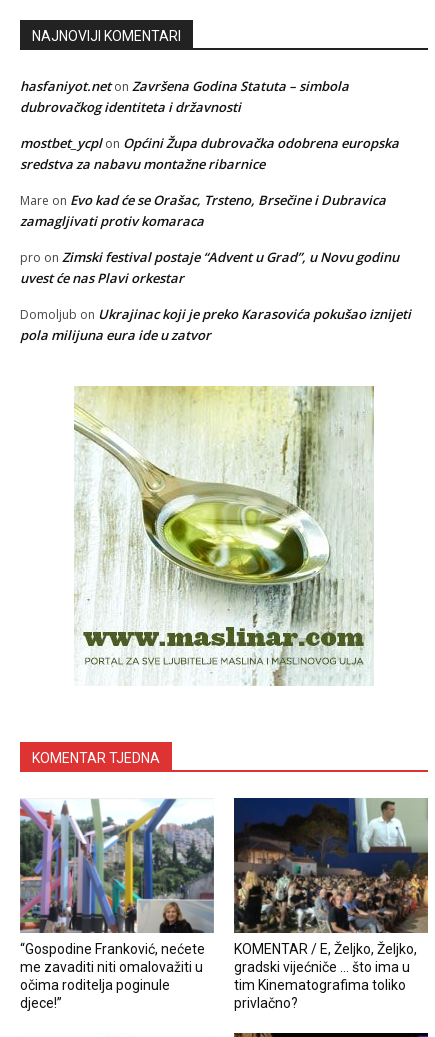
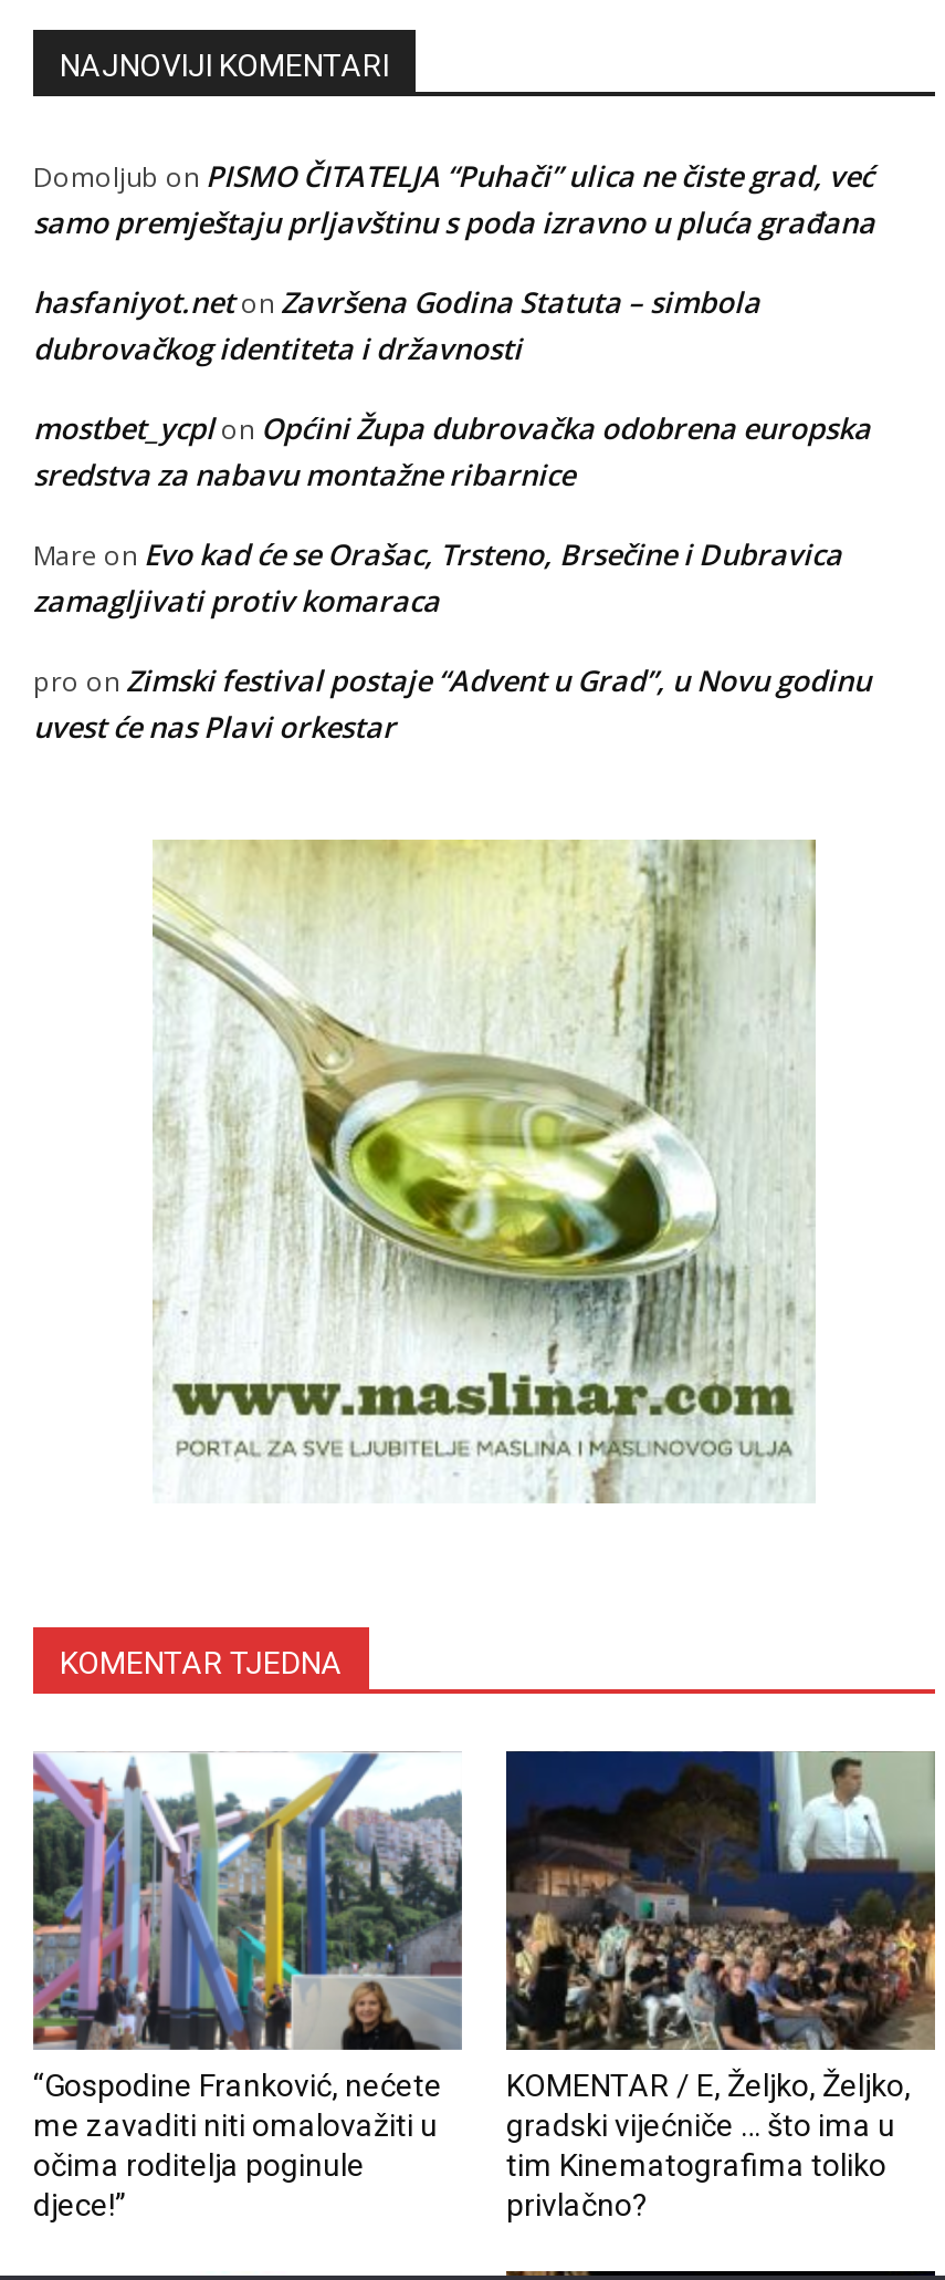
none -> [33,155,875,241] Domoljub on PISMO ČITATELJA “Puhači” ulica ne čiste grad, već | samo premještaju prljavštinu s poda izravno u pluća građana
moved [20,77,399,287] -> [33,281,871,746]: hasfaniyot.neton Završena Godina Statuta – simbola | dubrovačkog identiteta i državnosti | mostbet_ycplon Općini Župa dubrovačka odobrena europska | sredstva za nabavu montažne ribarnice | Mare on Evo kad će se Orašac, Trsteno, Brsečine i Dubravica | zamagljivati protiv komaraca | pro on Zimski festival postaje “Advent u Grad”, u Novu godinu | uvest će nas Plavi orkestar
[20,305,411,344] Domoljub on Ukrajinac koji je preko Karasovića pokušao iznijeti | pola milijuna eura ide u zatvor -> none

